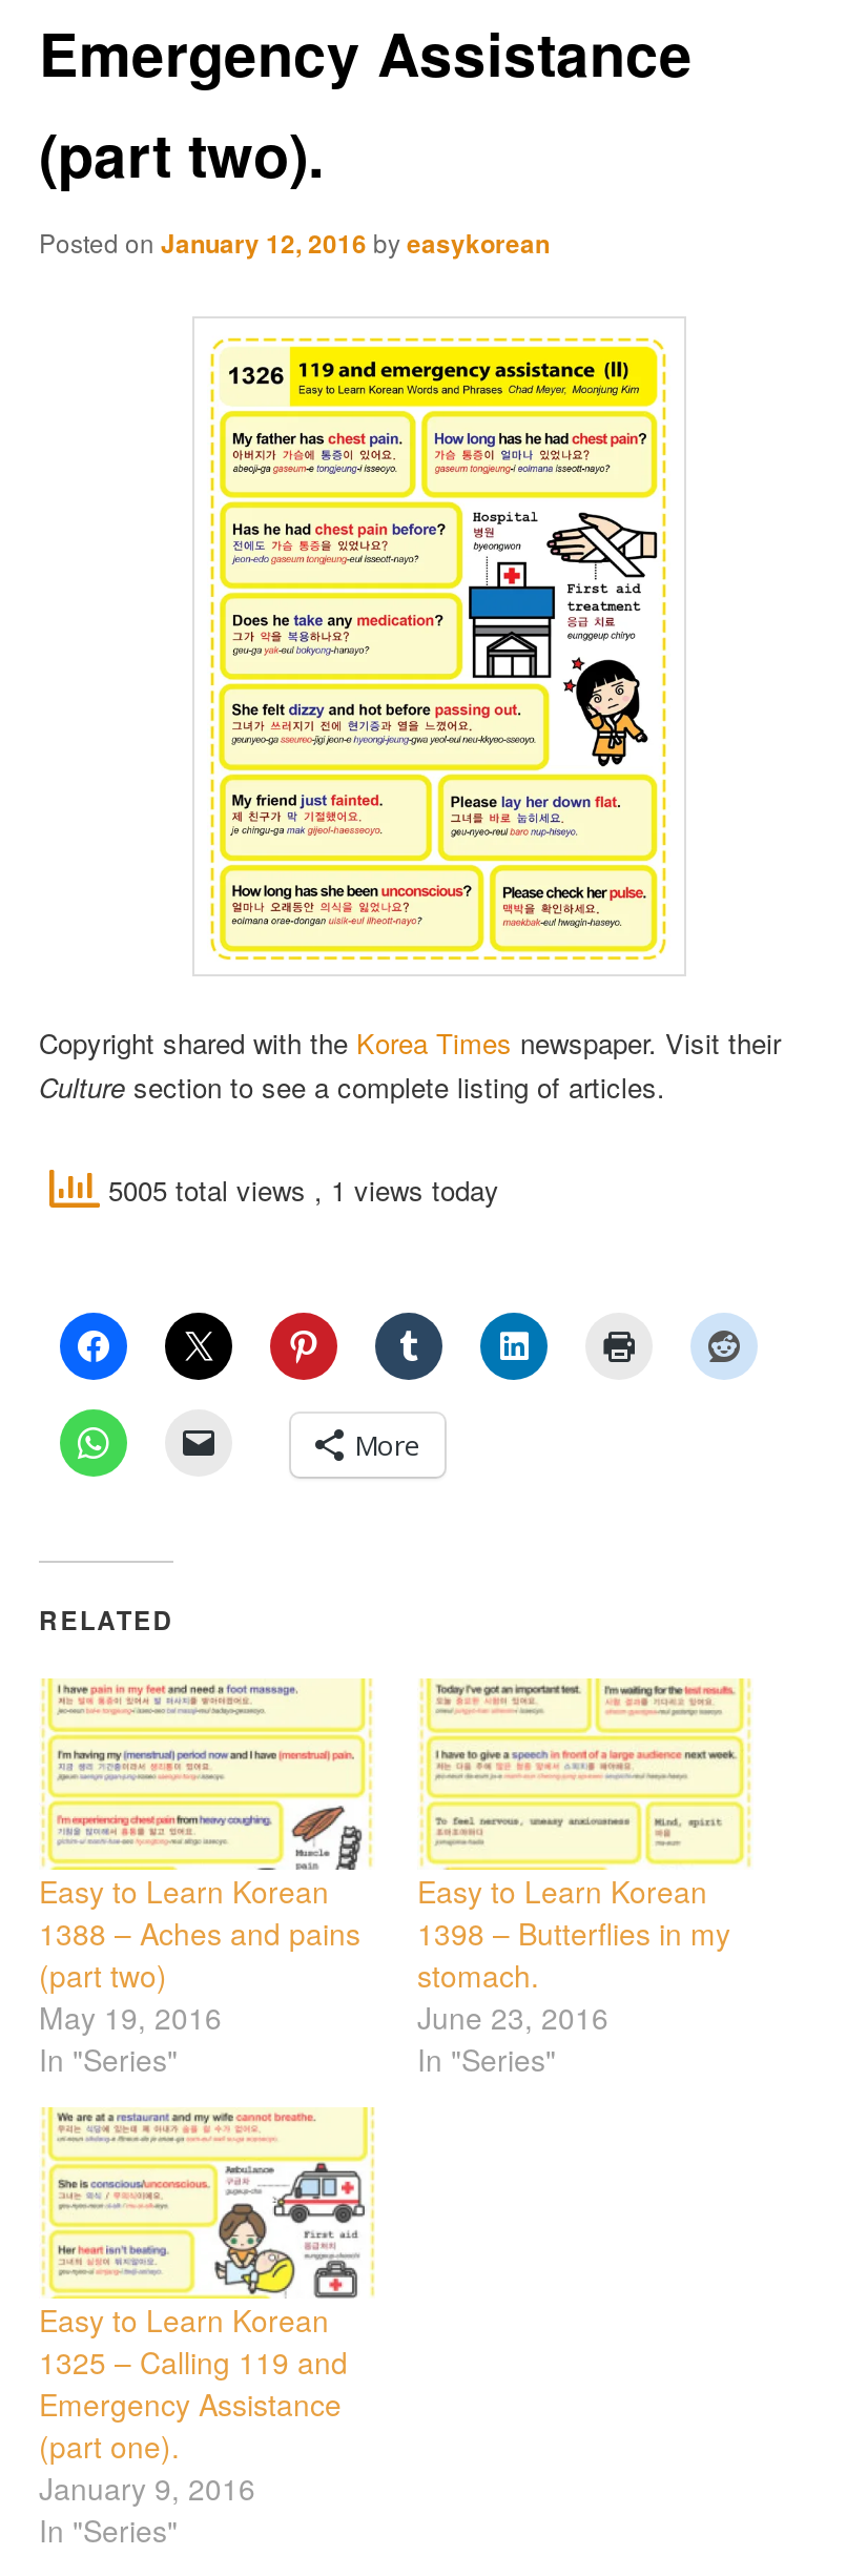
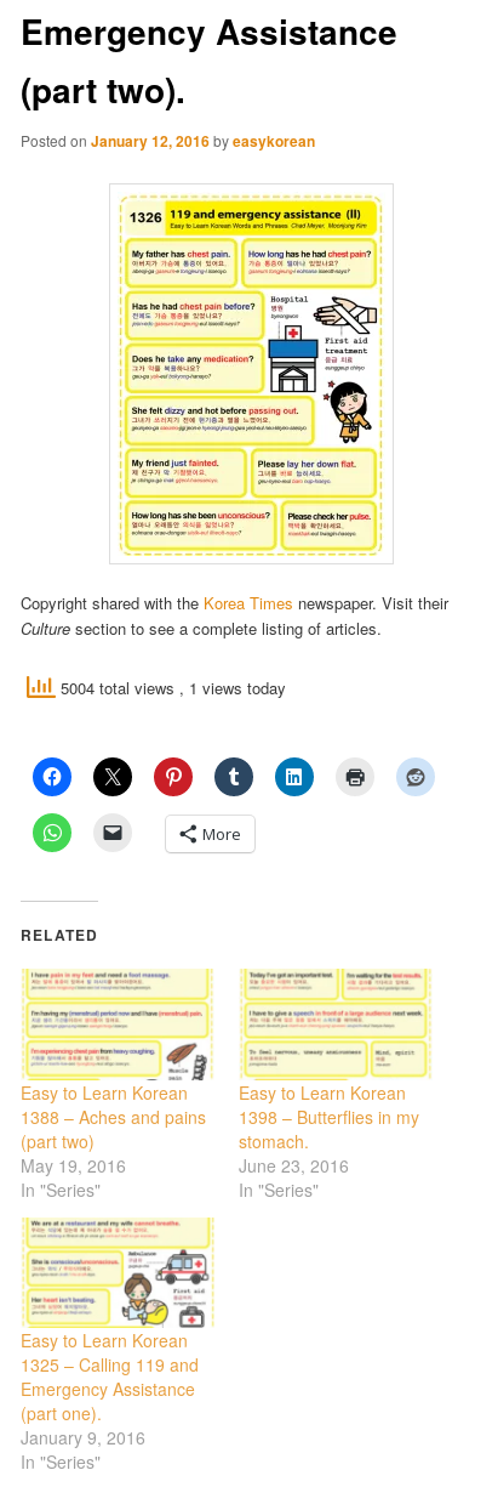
[100,1170,499,1210] 5005 total views, 1 views today -> [56,676,286,699] 5004 total views, 1 views today

